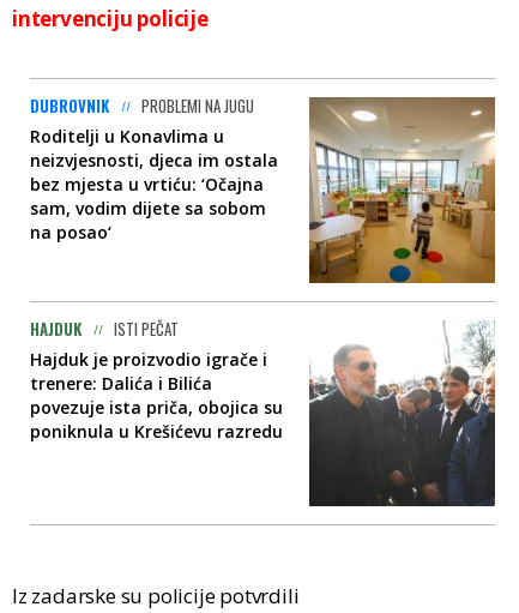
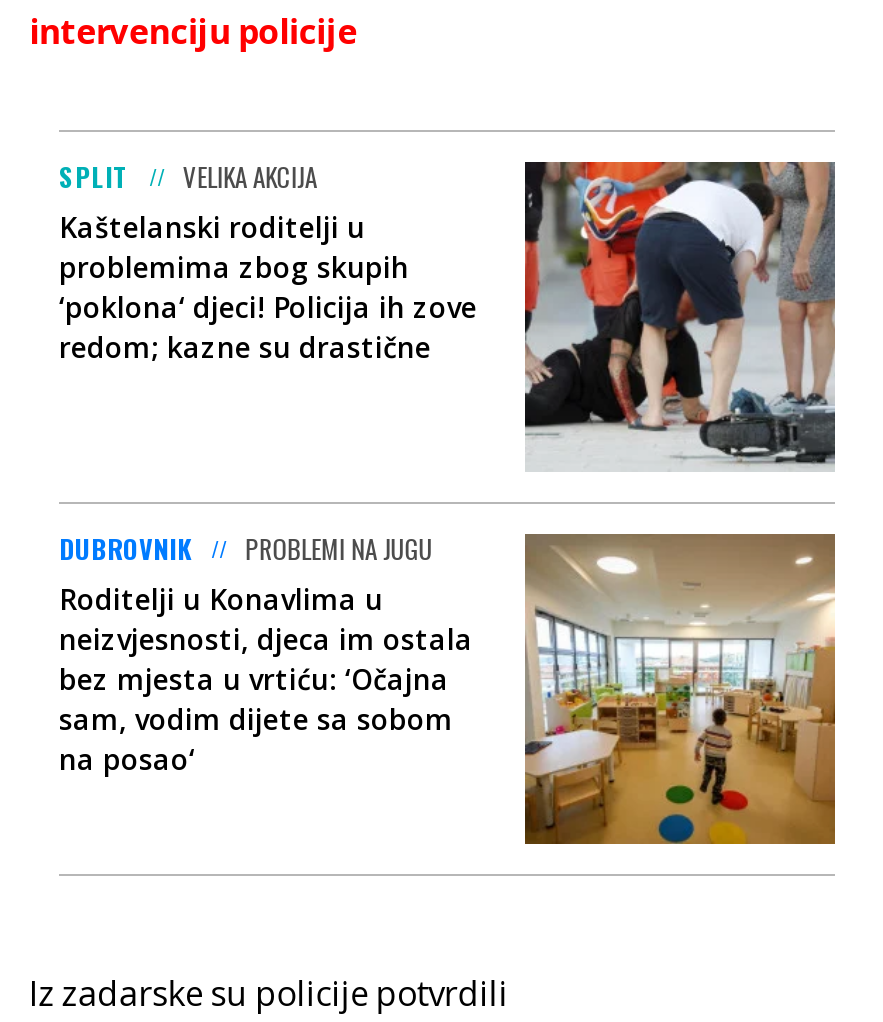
none -> [59,155,837,472] [image] | SPLIT | VELIKA AKCIJA | Kaštelanski roditelji u | problemima zbog skupih | ‘poklona‘ djeci! Policija ih zove | redom; kazne su drastične
moved [30,93,496,284] -> [59,528,837,846]: [image] | DUBROVNIK | PROBLEMI NA JUGU | Roditelji u Konavlima u | neizvjesnosti, djeca im ostala | bez mjesta u vrtiću: ‘Očajna | sam, vodim dijete sa sobom | na posao‘
[30,316,496,507] [image] | HAJDUK | ISTI PEČAT | Hajduk je proizvodio igrače i | trenere: Dalića i Bilića | povezuje ista priča, obojica su | poniknula u Krešićevu razredu -> none

